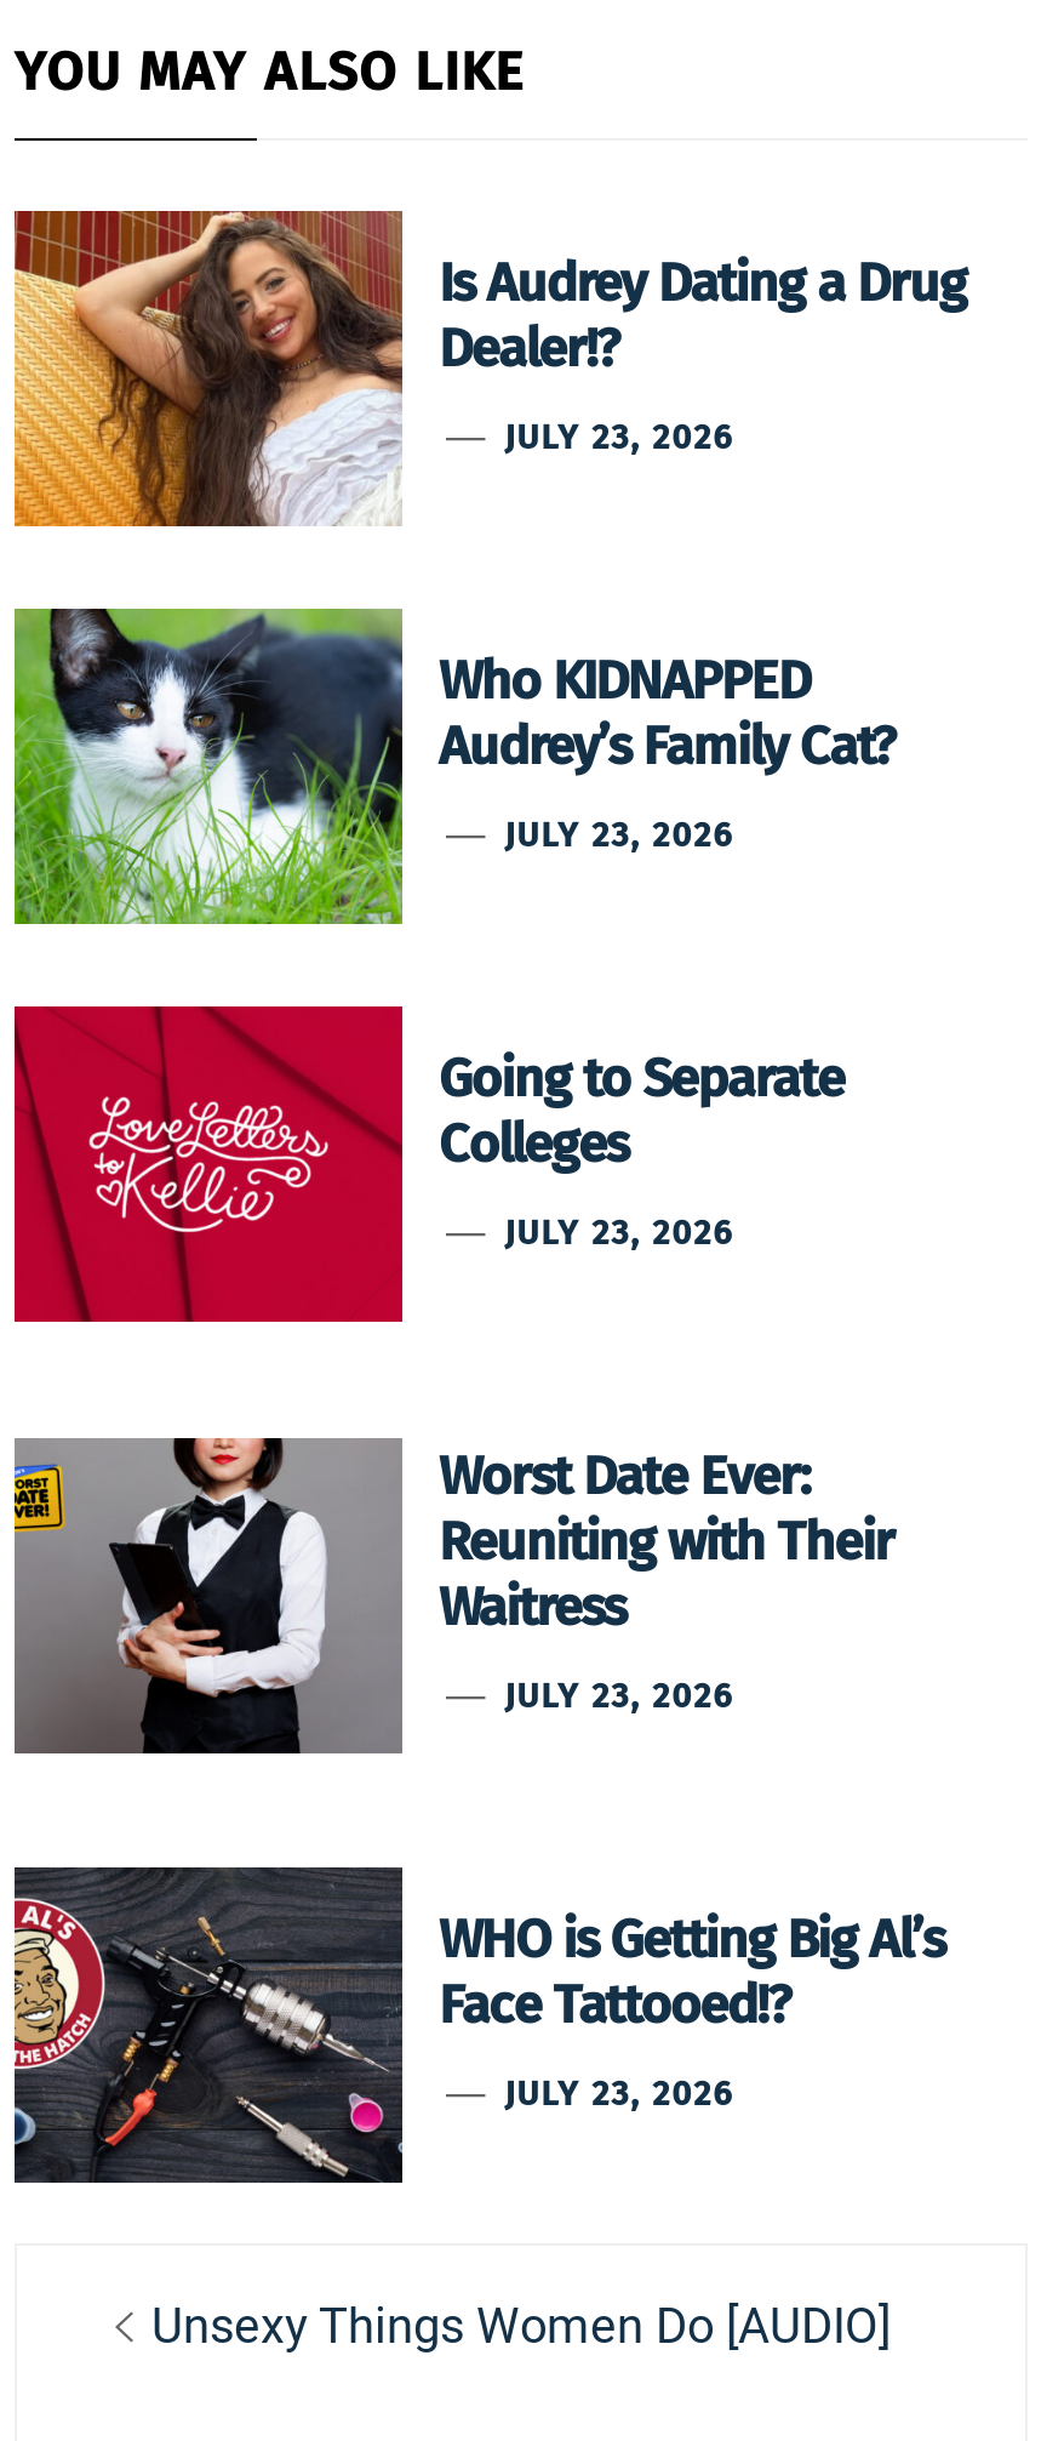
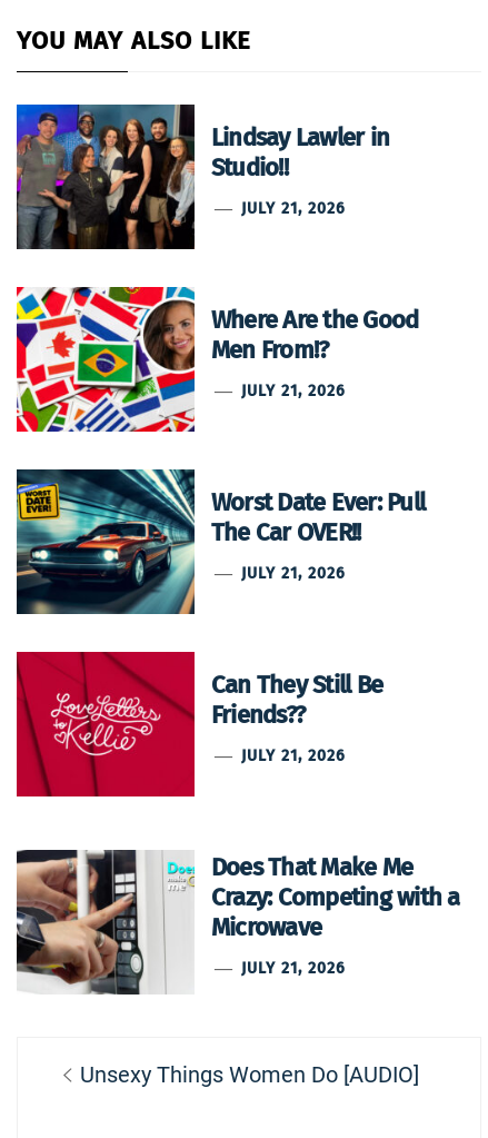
[12,209,966,529] [image] | Is Audrey Dating a Drug | Dealer!? -> [16,103,389,250] [image] | Lindsay Lawler in | Studio!!
[504,417,735,459] JULY 23, 2026 -> [241,199,346,218] JULY 21, 2026
[12,606,894,926] [image] | Who KIDNAPPED | Audrey’s Family Cat? -> [16,286,418,433] [image] | Where Are the Good | Men From!?
[504,815,735,856] JULY 23, 2026 -> [241,382,346,401] JULY 21, 2026
[12,1004,844,1324] [image] | Going to Separate | Colleges -> [16,468,425,615] [image] | Worst Date Ever: Pull | The Car OVER!!
[504,1213,735,1254] JULY 23, 2026 -> [241,564,346,583] JULY 21, 2026
[12,1404,894,1756] [image] | Worst Date Ever: | Reuniting with Their | Waitress -> [16,651,383,812] [image] | Can They Still Be | Friends??
[504,1676,735,1717] JULY 23, 2026 -> [241,747,346,765] JULY 21, 2026
[12,1836,944,2185] [image] | WHO is Getting Big Al’s | Face Tattooed!? -> [16,849,460,1009] [image] | Does That Make Me | Crazy: Competing with a | Microwave
[504,2074,735,2115] JULY 23, 2026 -> [241,959,346,978] JULY 21, 2026

